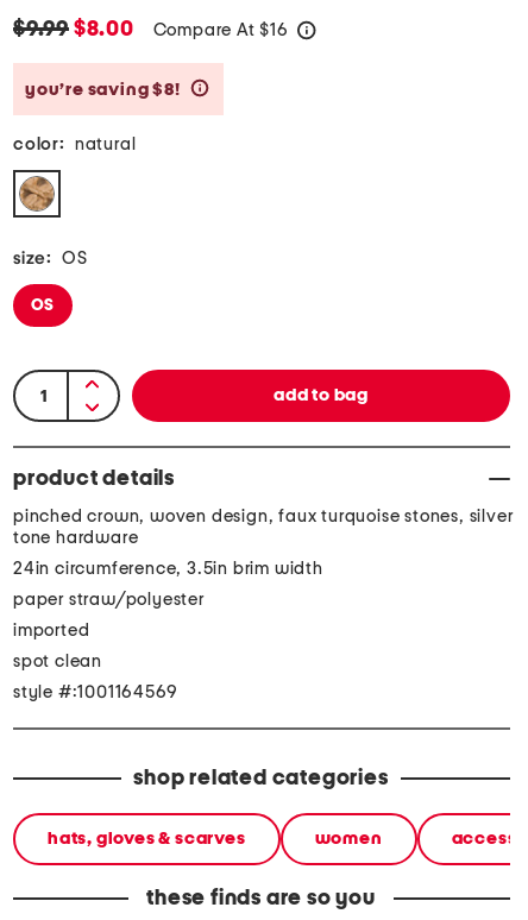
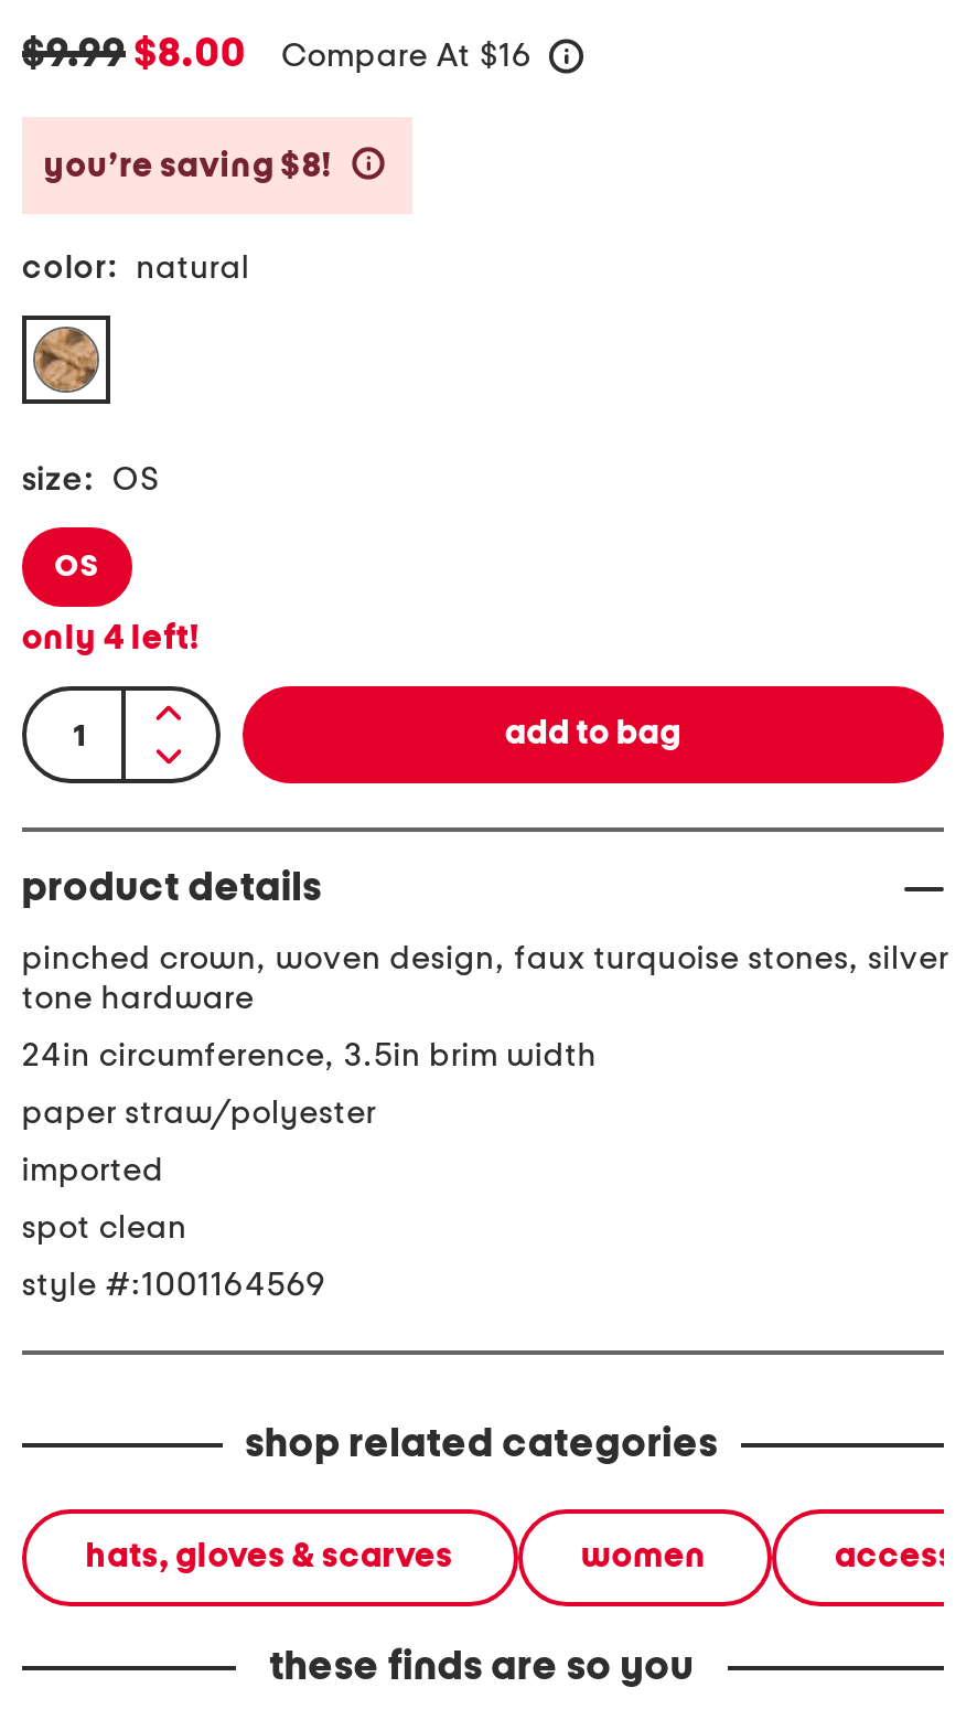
none -> [22,622,200,655] only 4 left!

